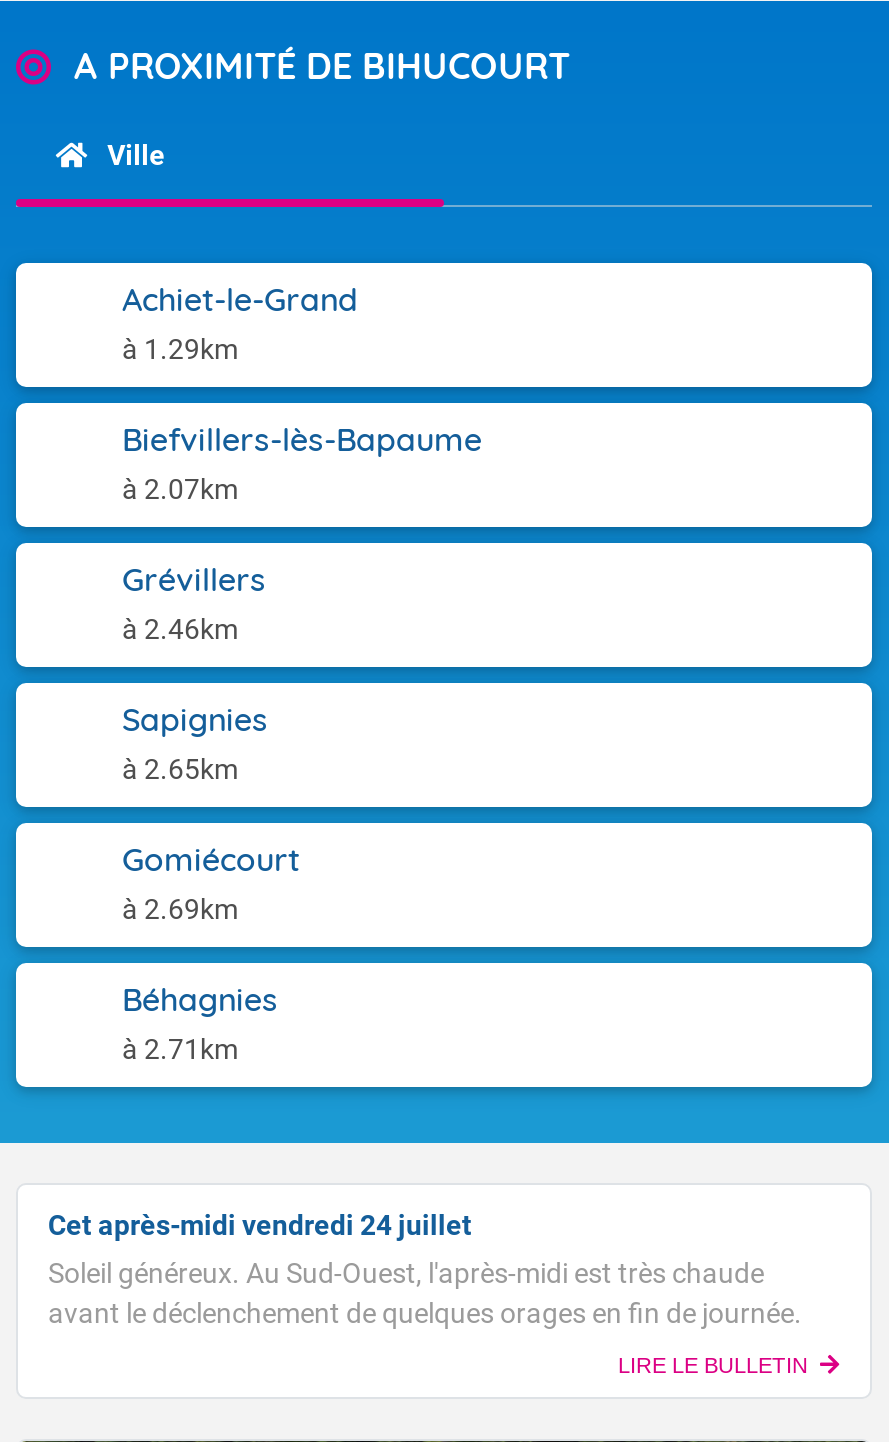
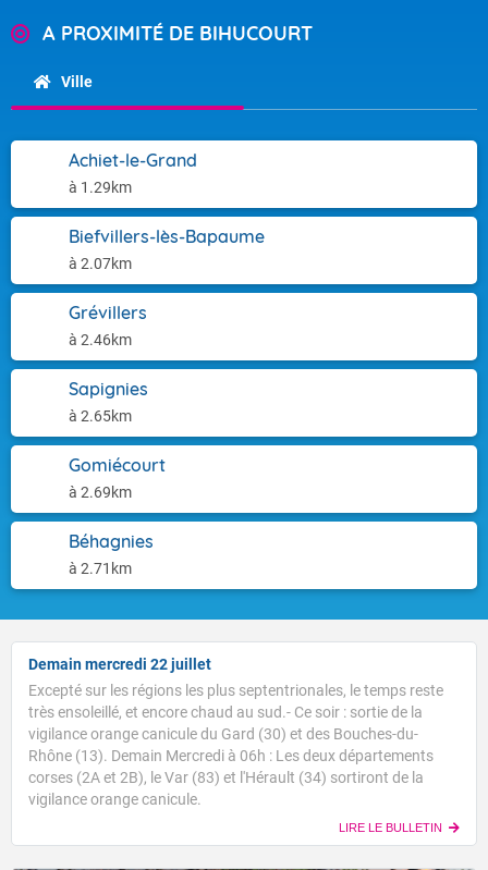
[48,1208,472,1240] Cet après-midi vendredi 24 juillet -> [28,656,211,673] Demain mercredi 22 juillet
[48,1256,802,1328] Soleil généreux. Au Sud-Ouest, l'après-midi est très chaude | avant le déclenchement de quelques orages en fin de journée. -> [28,682,443,808] Excepté sur les régions les plus septentrionales, le temps reste | très ensoleillé, et encore chaud au sud.- Ce soir : sortie de la | vigilance orange canicule du Gard (30) et des Bouches-du- | Rhône (13). Demain Mercredi à 06h : Les deux départements | corses (2A et 2B), le Var (83) et l'Hérault (34) sortiront de la | vigilance orange canicule.

